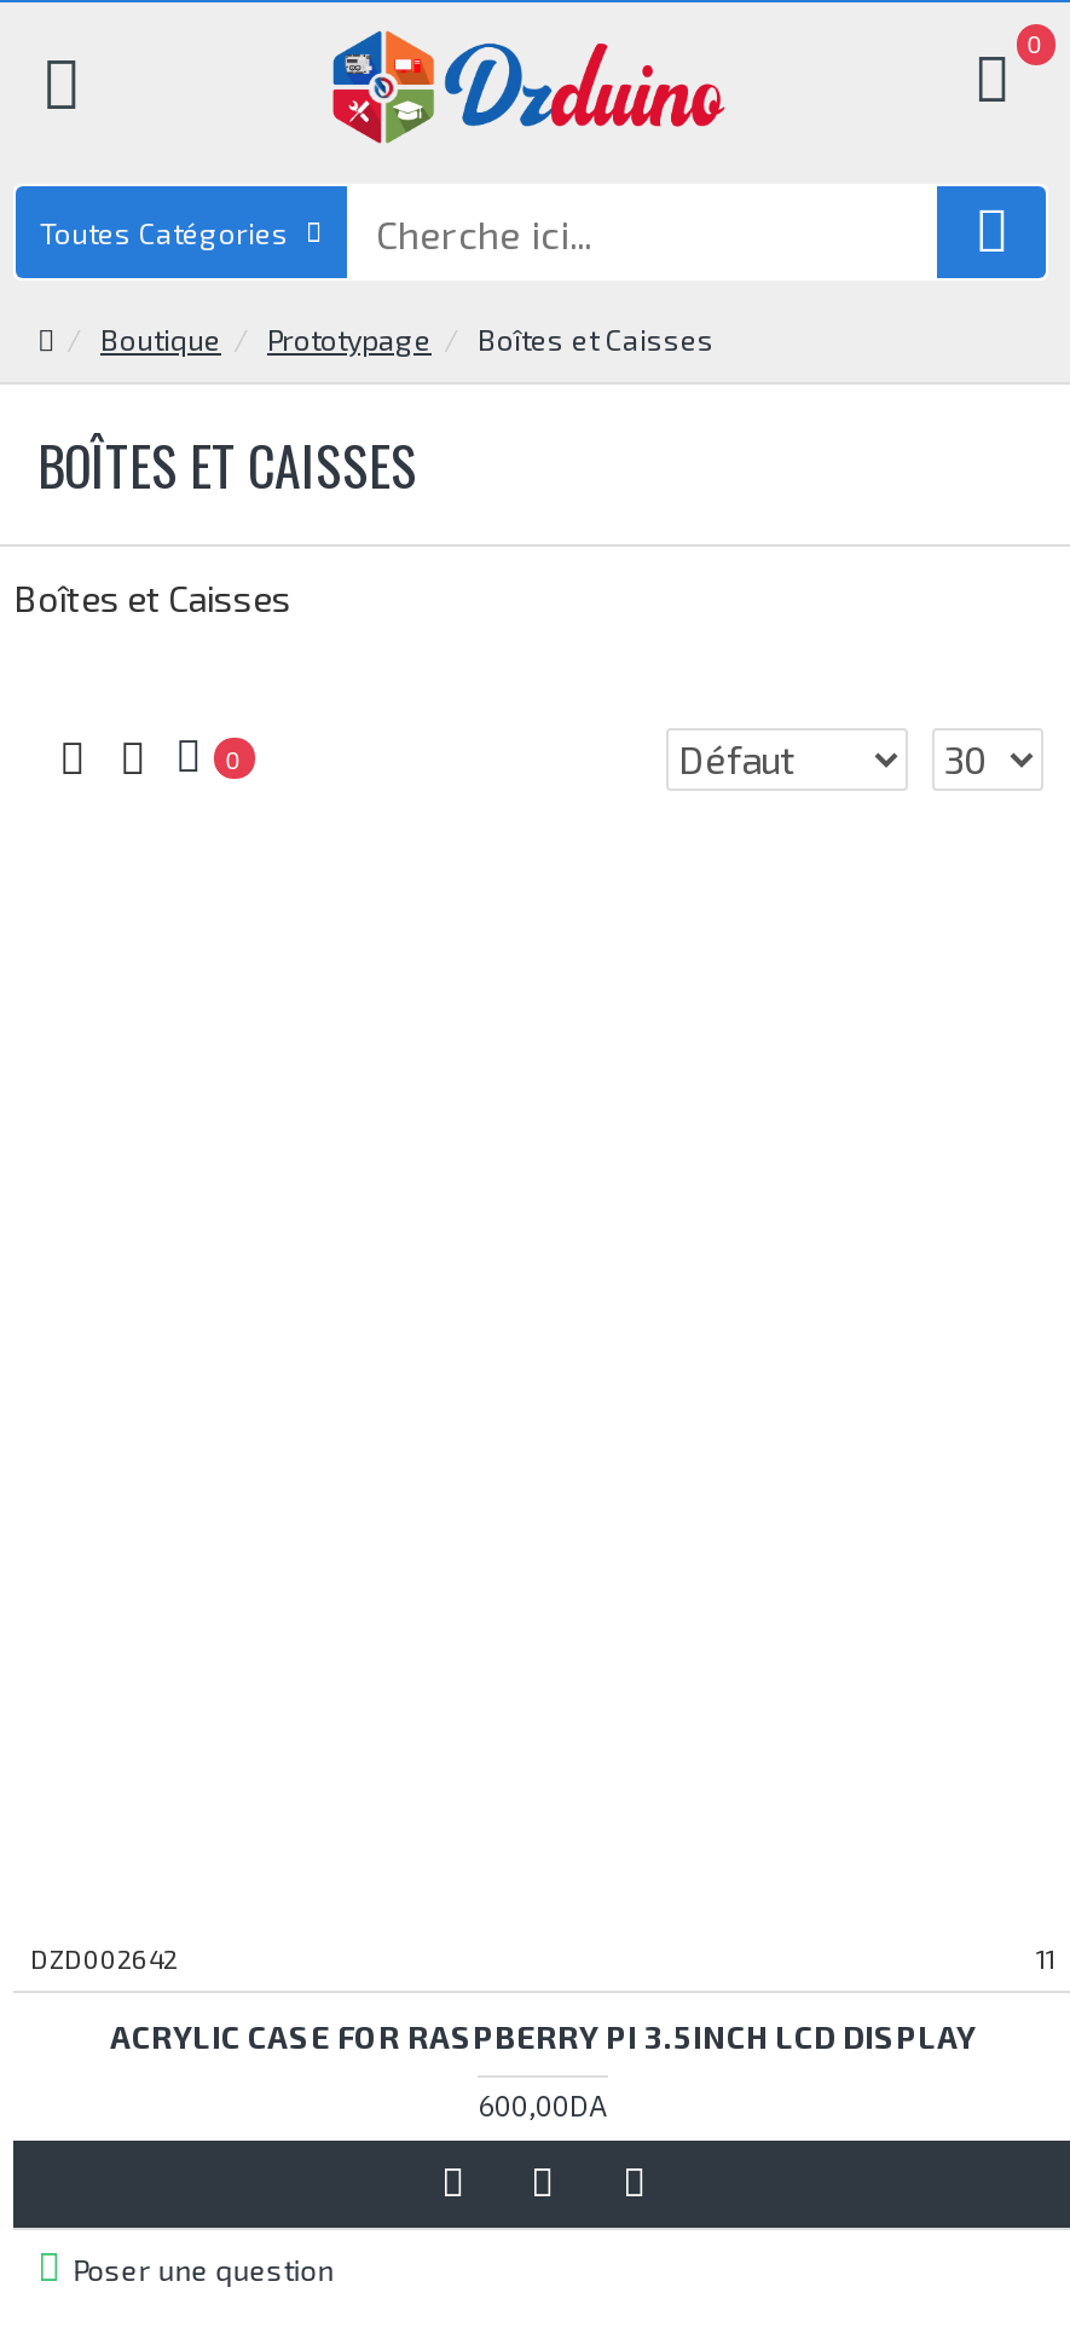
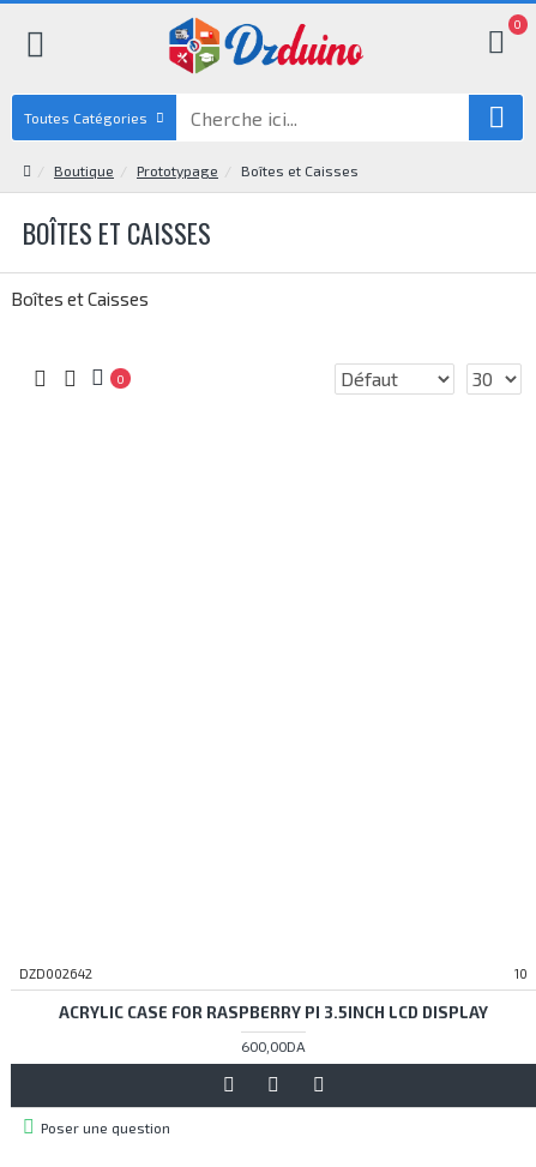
[1036,1942,1055,1974] 11 -> [514,966,528,981] 10

